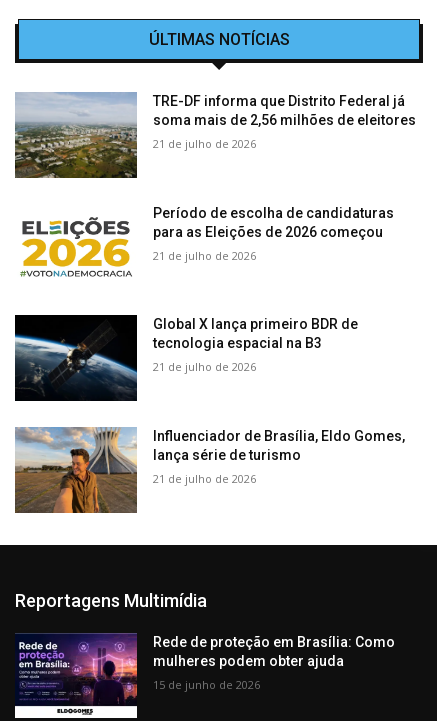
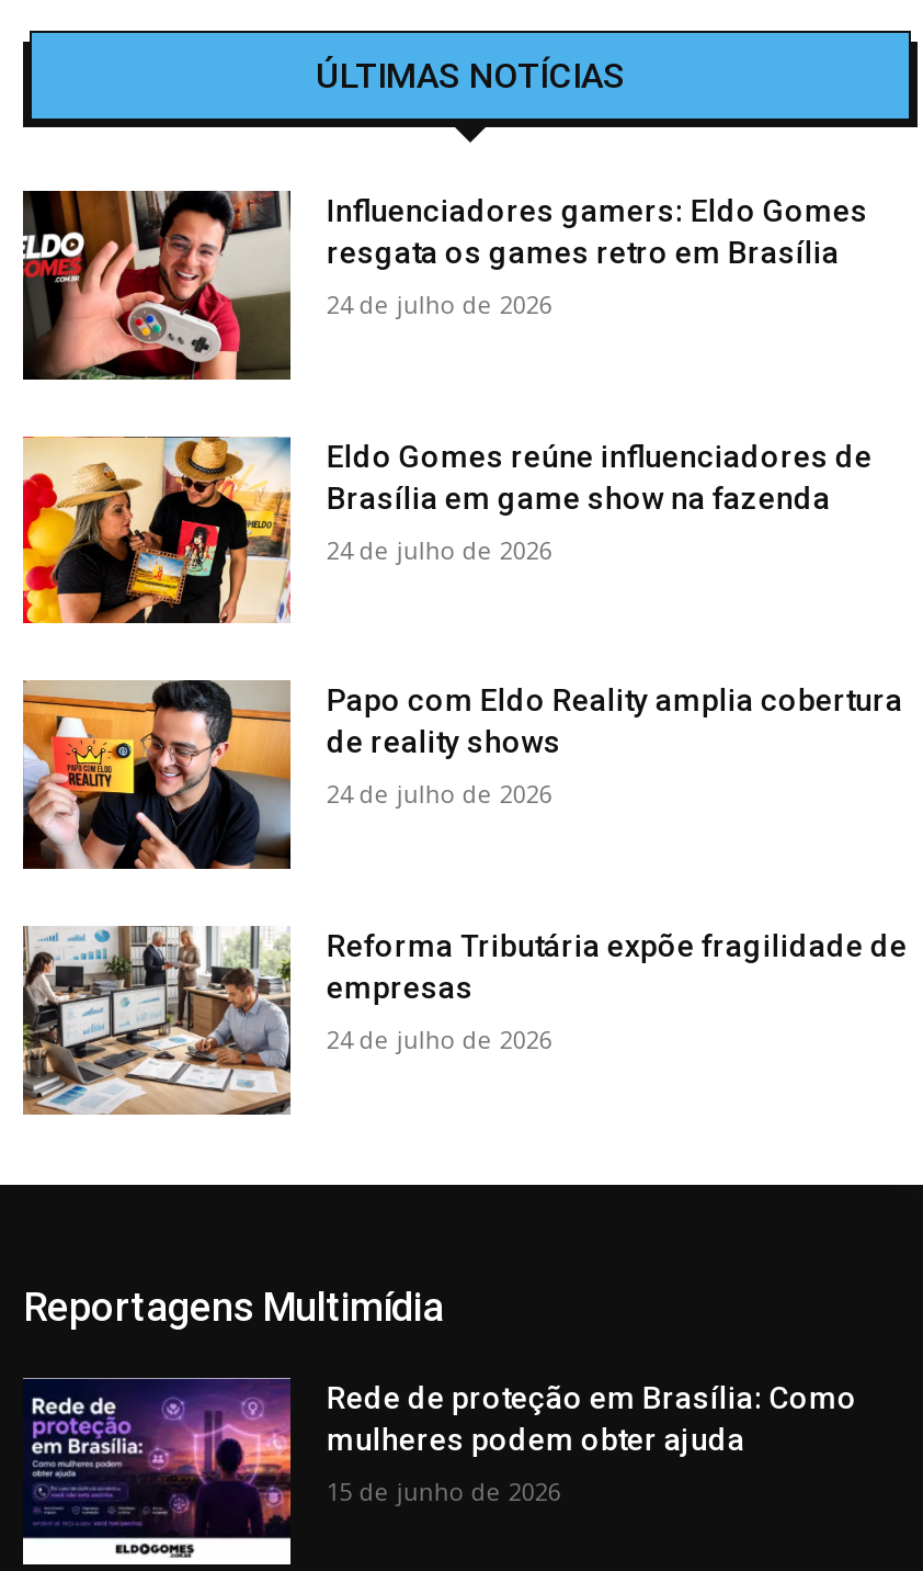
[14,92,416,179] [image] | TRE-DF informa que Distrito Federal já | soma mais de 2,56 milhões de eleitores -> [21,189,868,382] [image] | Influenciadores gamers: Eldo Gomes | resgata os games retro em Brasília
[153,136,256,151] 21 de julho de 2026 -> [326,287,552,320] 24 de julho de 2026
[15,204,394,289] [image] | Período de escolha de candidaturas | para as Eleições de 2026 começou -> [21,434,872,625] [image] | Eldo Gomes reúne influenciadores de | Brasília em game show na fazenda
[153,248,256,263] 21 de julho de 2026 -> [326,533,552,565] 24 de julho de 2026
[14,314,358,402] [image] | Global X lança primeiro BDR de | tecnologia espacial na B3 -> [21,678,903,871] [image] | Papo com Eldo Reality amplia cobertura | de reality shows
[153,359,256,374] 21 de julho de 2026 -> [326,777,552,810] 24 de julho de 2026
[15,426,405,513] [image] | Influenciador de Brasília, Eldo Gomes, | lança série de turismo -> [23,924,907,1117] [image] | Reforma Tributária expõe fragilidade de | empresas
[153,471,256,486] 21 de julho de 2026 -> [326,1022,552,1055] 24 de julho de 2026

